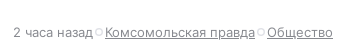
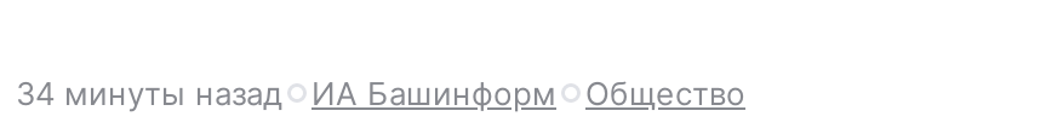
[13,24,255,40] 2 часа назад | Комсомольская правда -> [16,73,556,112] 34 минуты назад | ИА Башинформ

